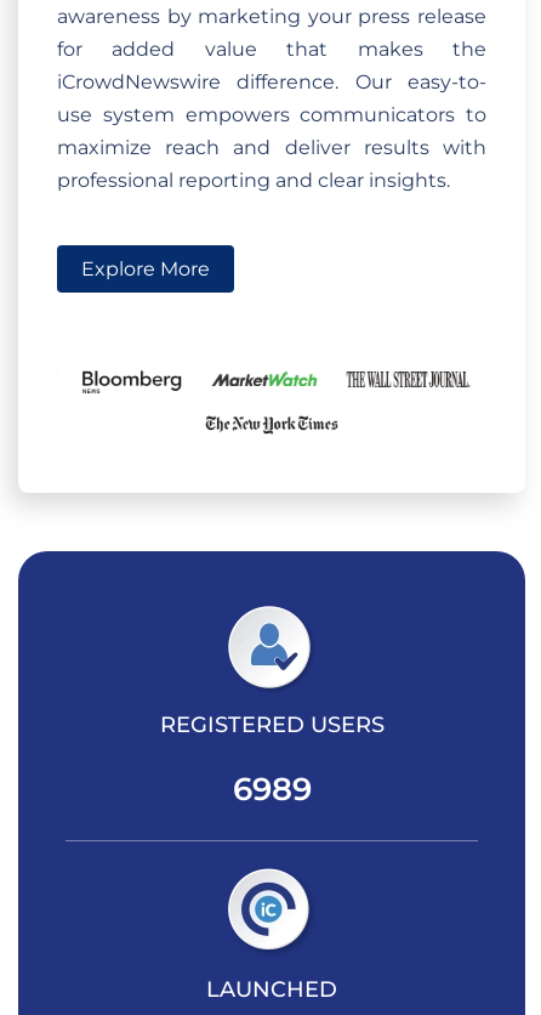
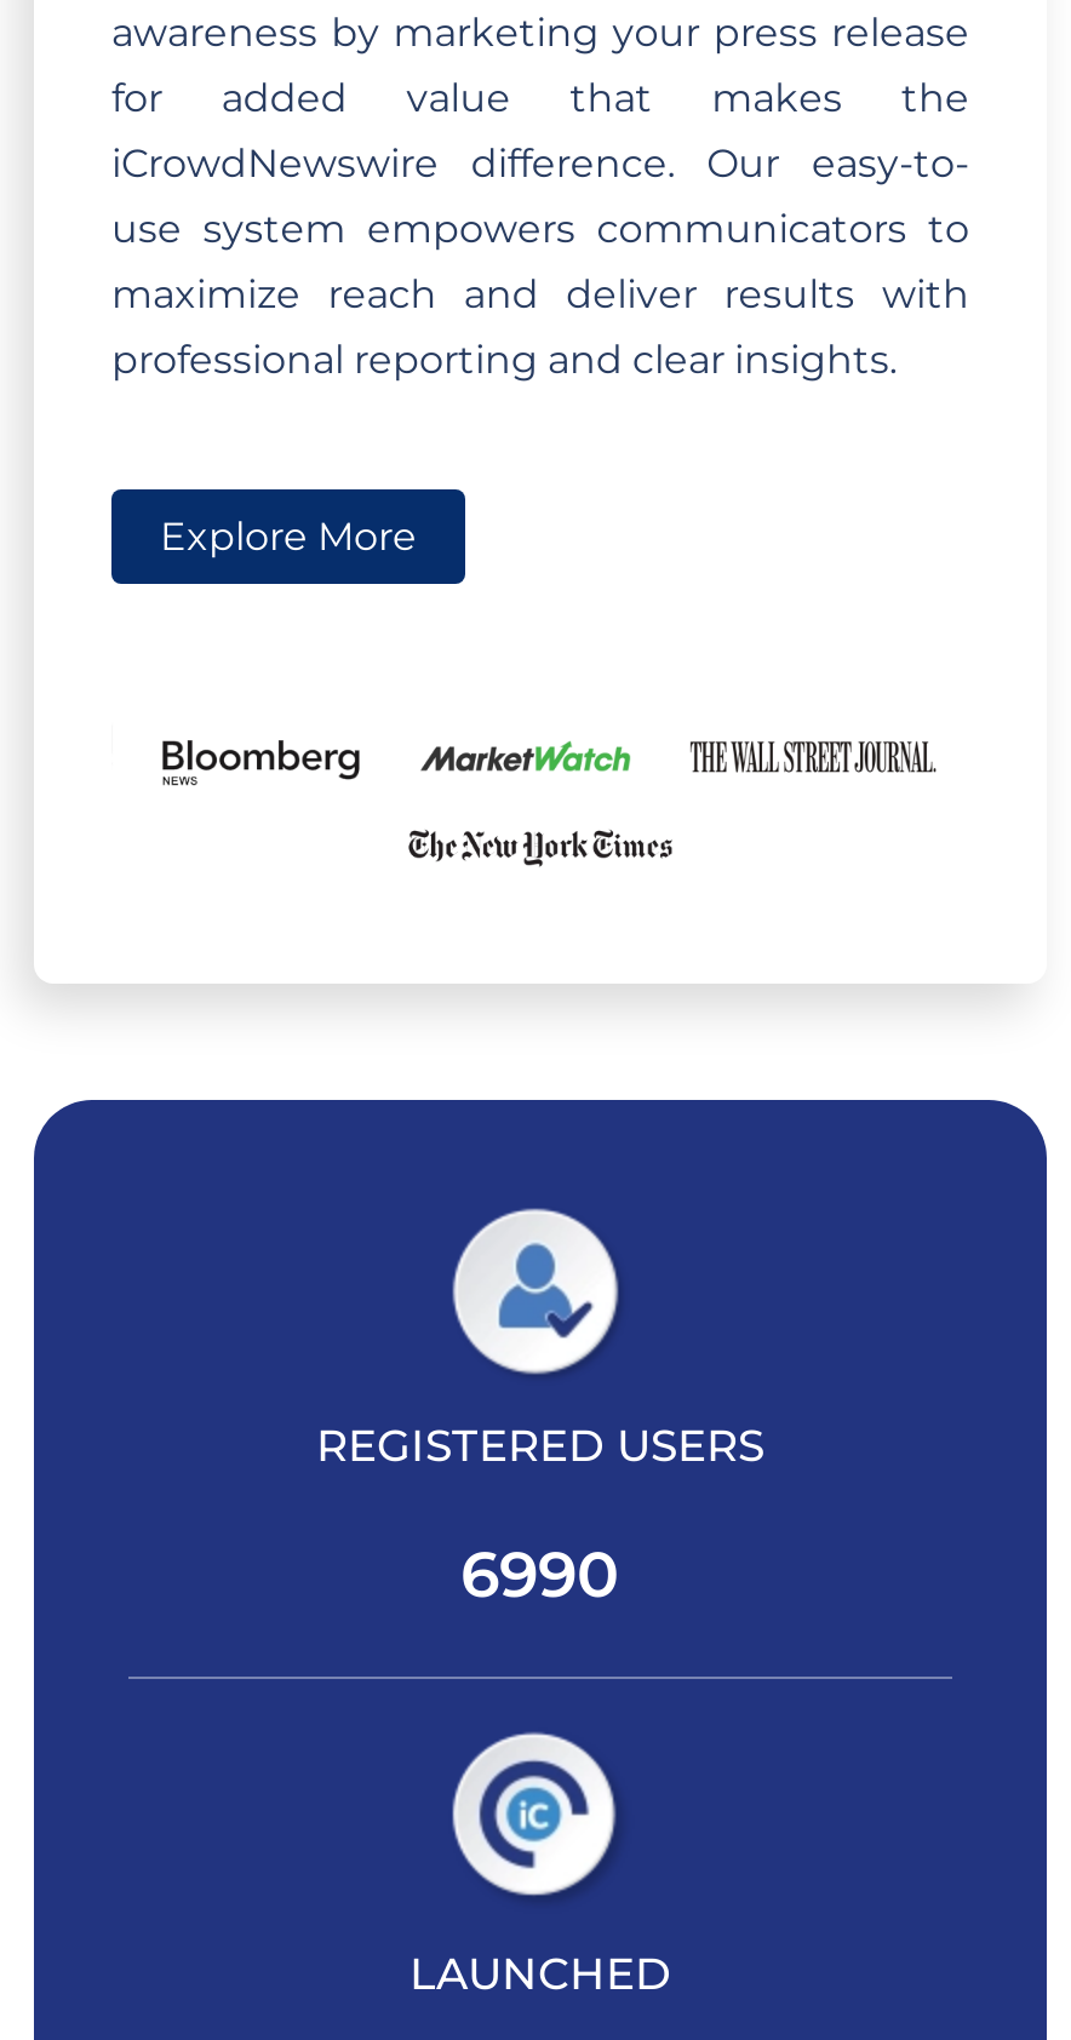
[232,770,311,809] 6989 -> [460,1537,620,1614] 6990

